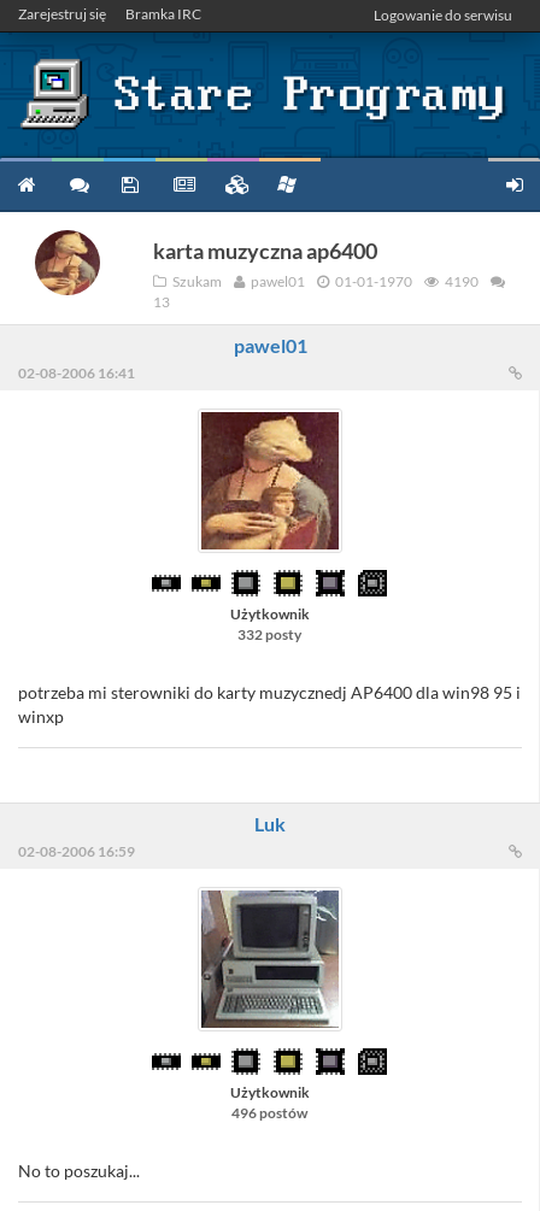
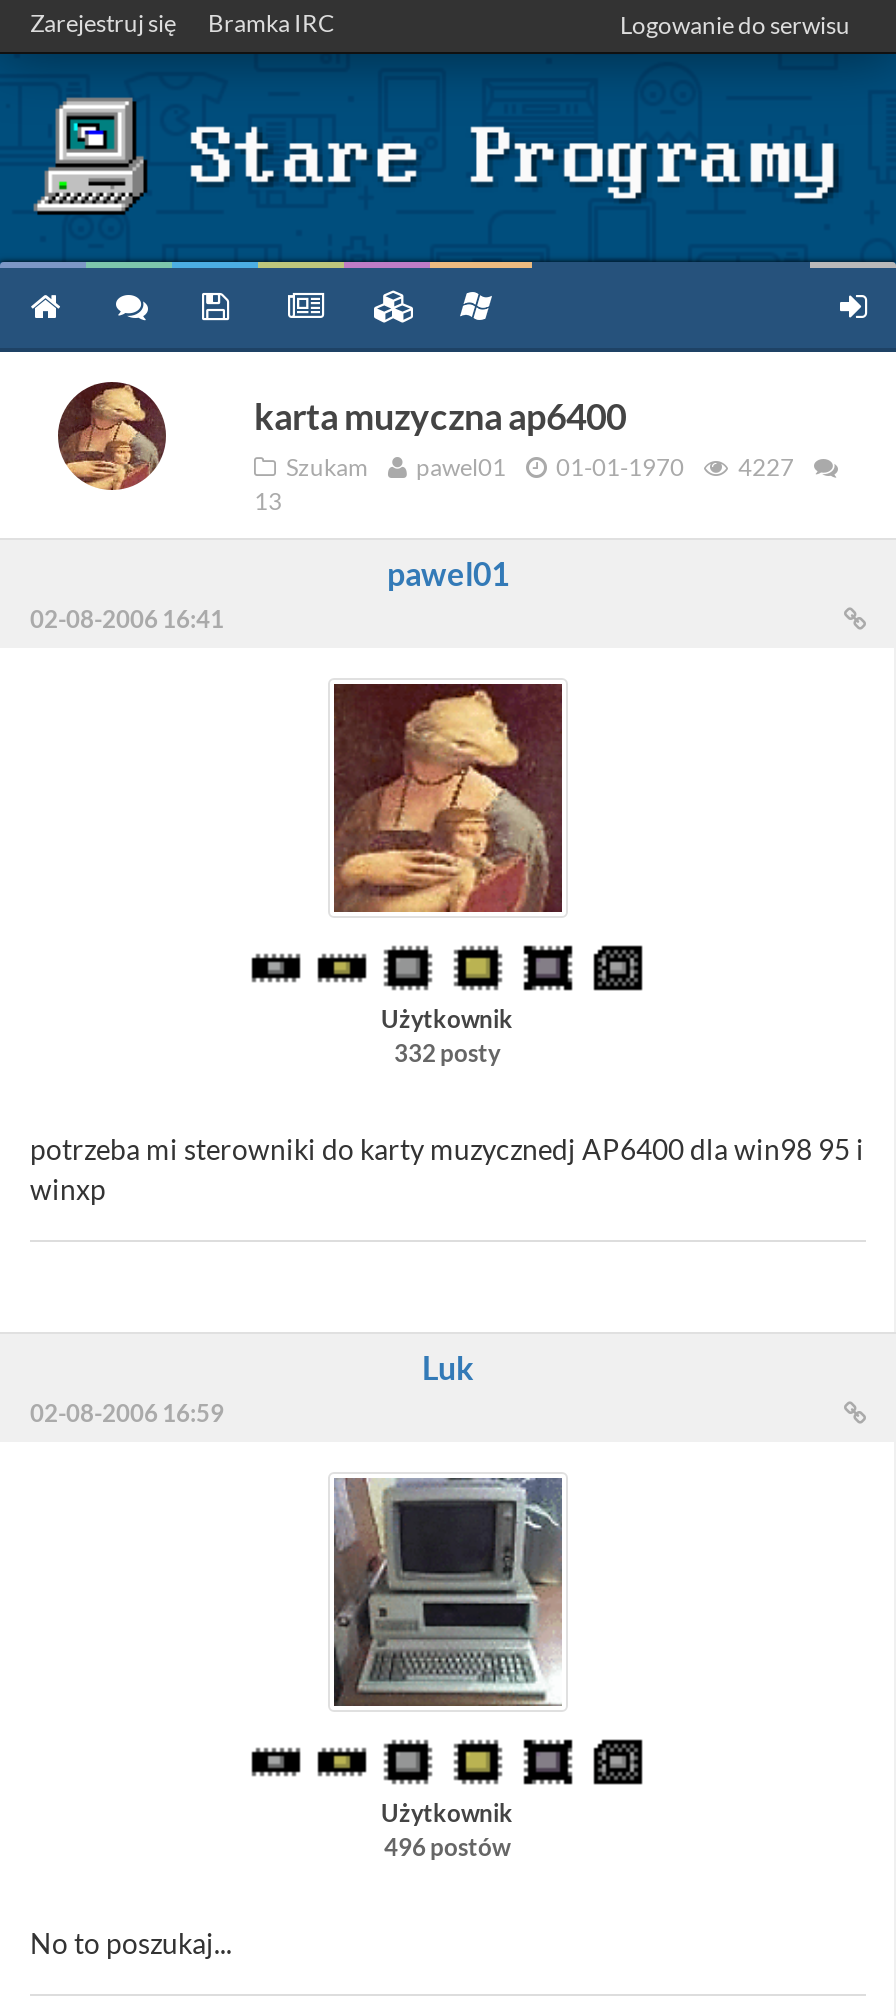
[170,272,481,290] Szukam pawel01 01-01-1970 4190 -> [282,452,798,482] Szukam pawel01 01-01-1970 4227

